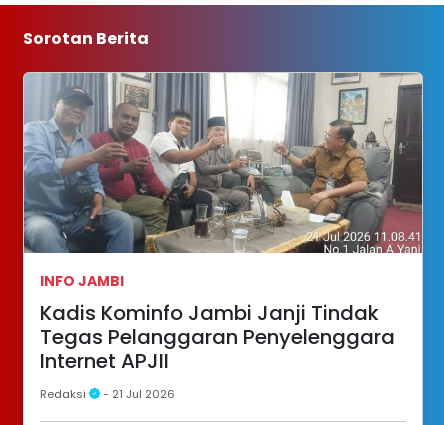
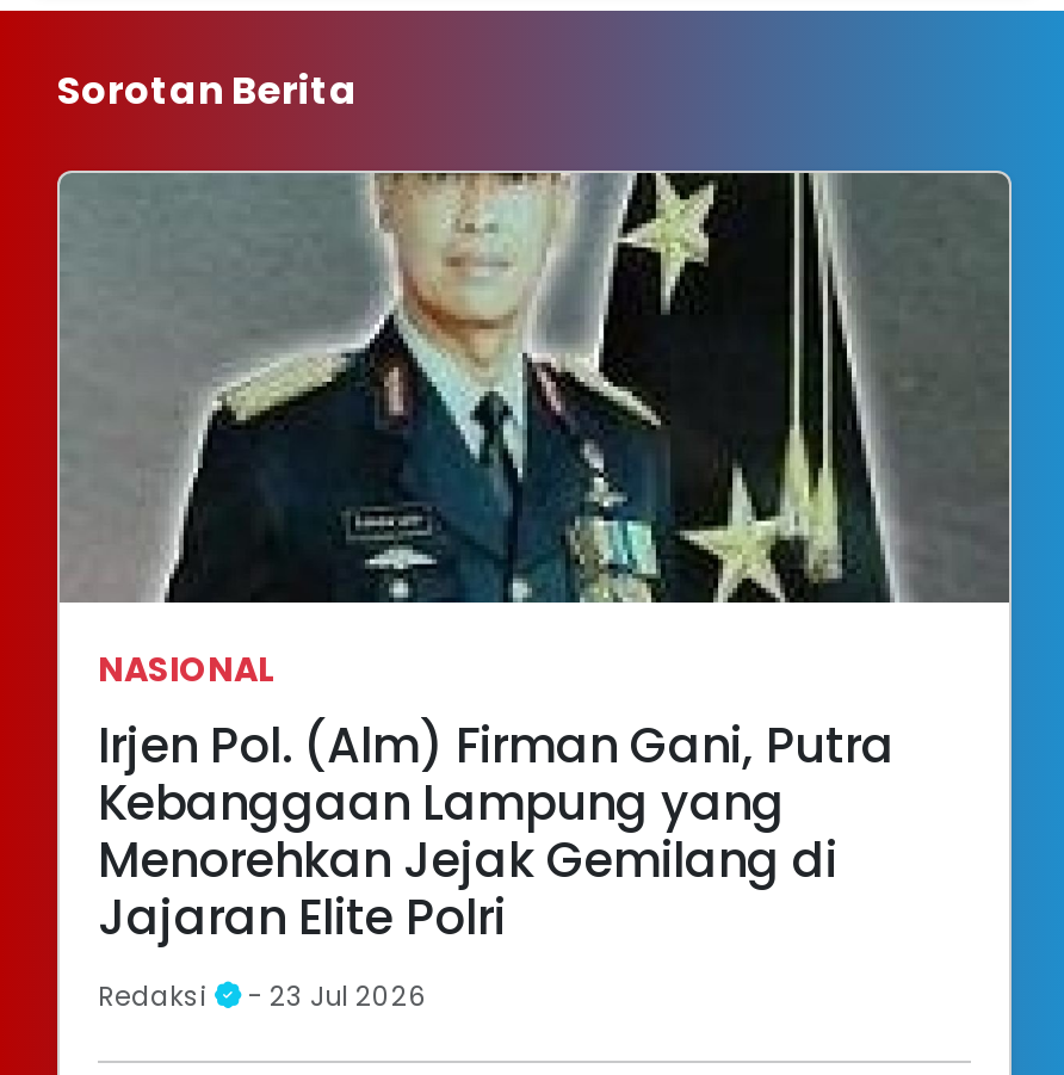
[23,72,423,375] [image] | INFO JAMBI | Kadis Kominfo Jambi Janji Tindak | Tegas Pelanggaran Penyelenggara | Internet APJII -> [60,171,1012,951] [image] | NASIONAL | Irjen Pol. (Alm) Firman Gani, Putra | Kebanggaan Lampung yang | Menorehkan Jejak Gemilang di | Jajaran Elite Polri
[40,386,175,402] Redaksi - 21 Jul 2026 -> [98,977,427,1015] Redaksi - 23 Jul 2026

